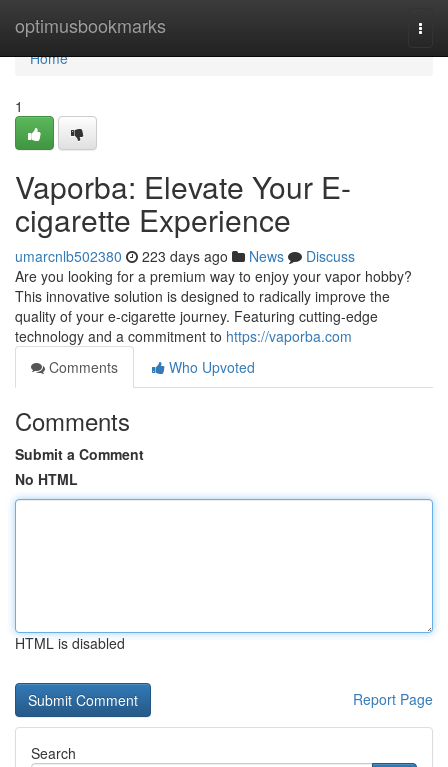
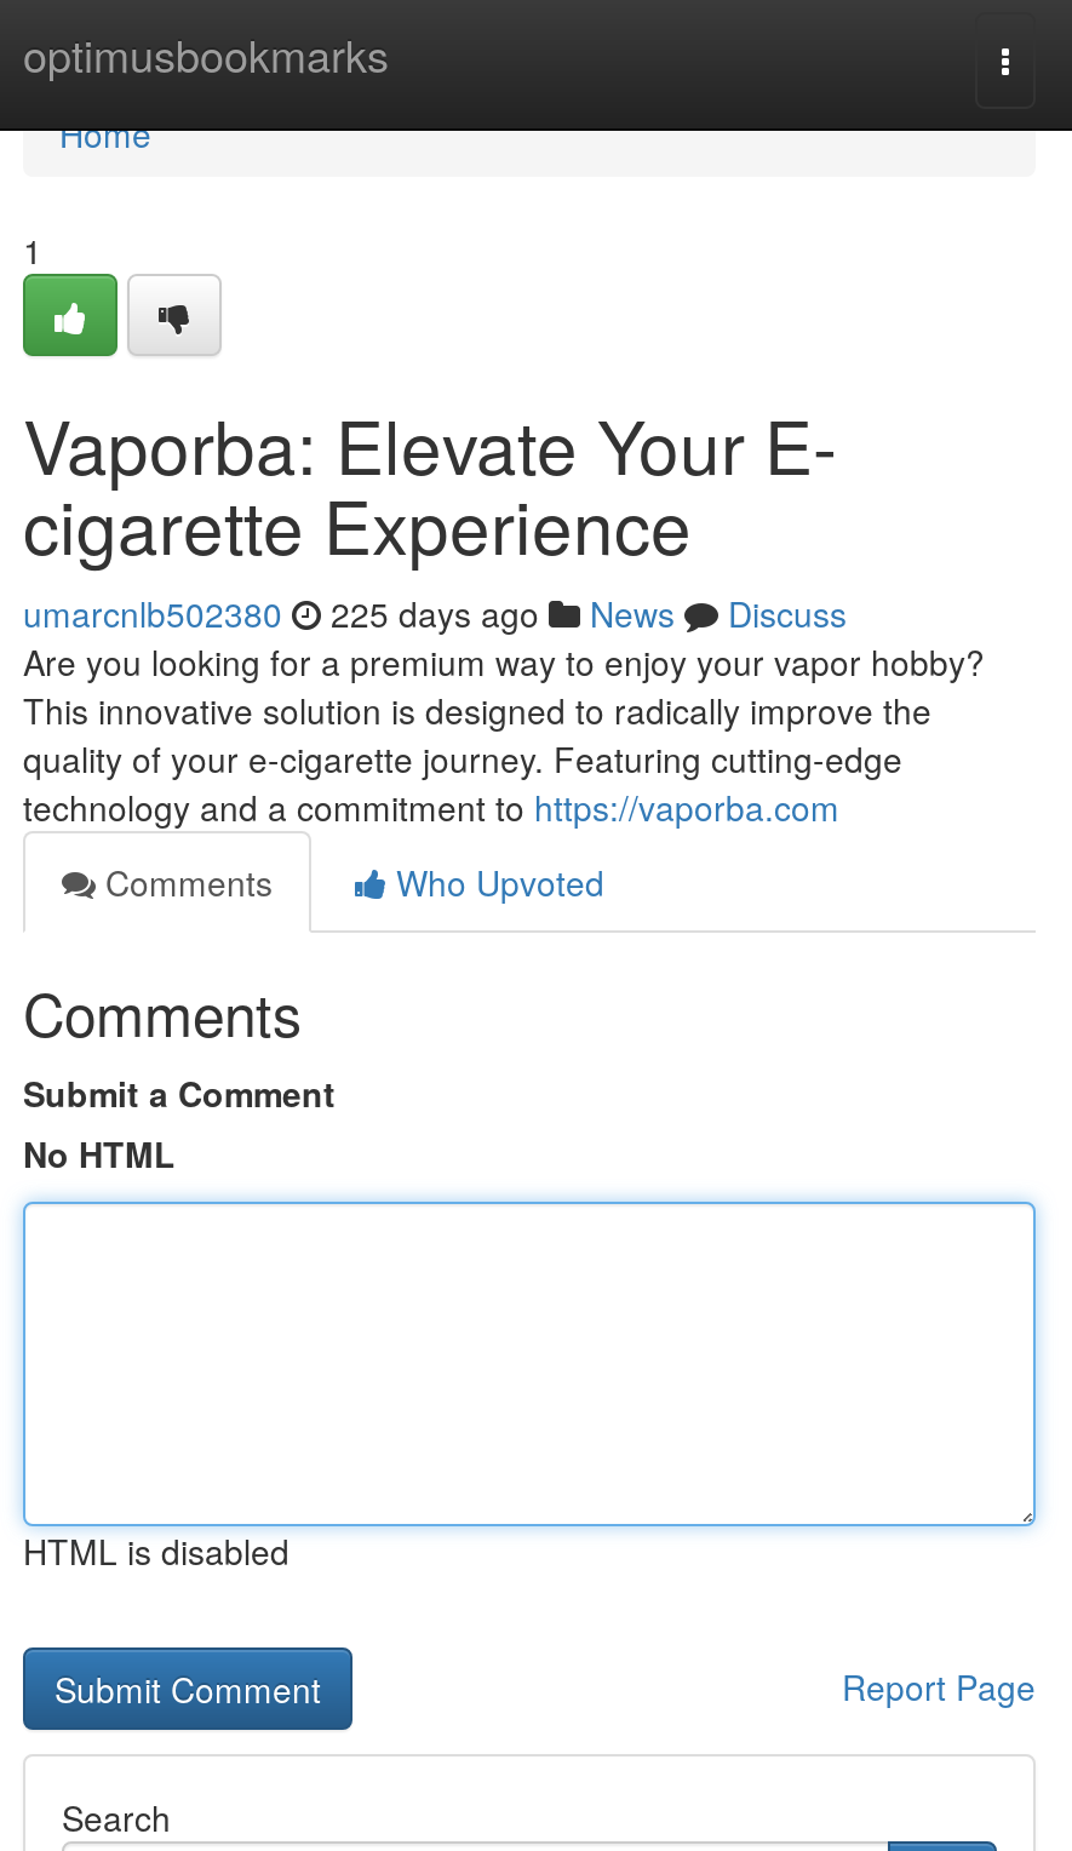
[15,246,355,266] umarcnlb502380 223 days ago News Discuss -> [23,589,847,637] umarcnlb502380 225 days ago News Discuss

